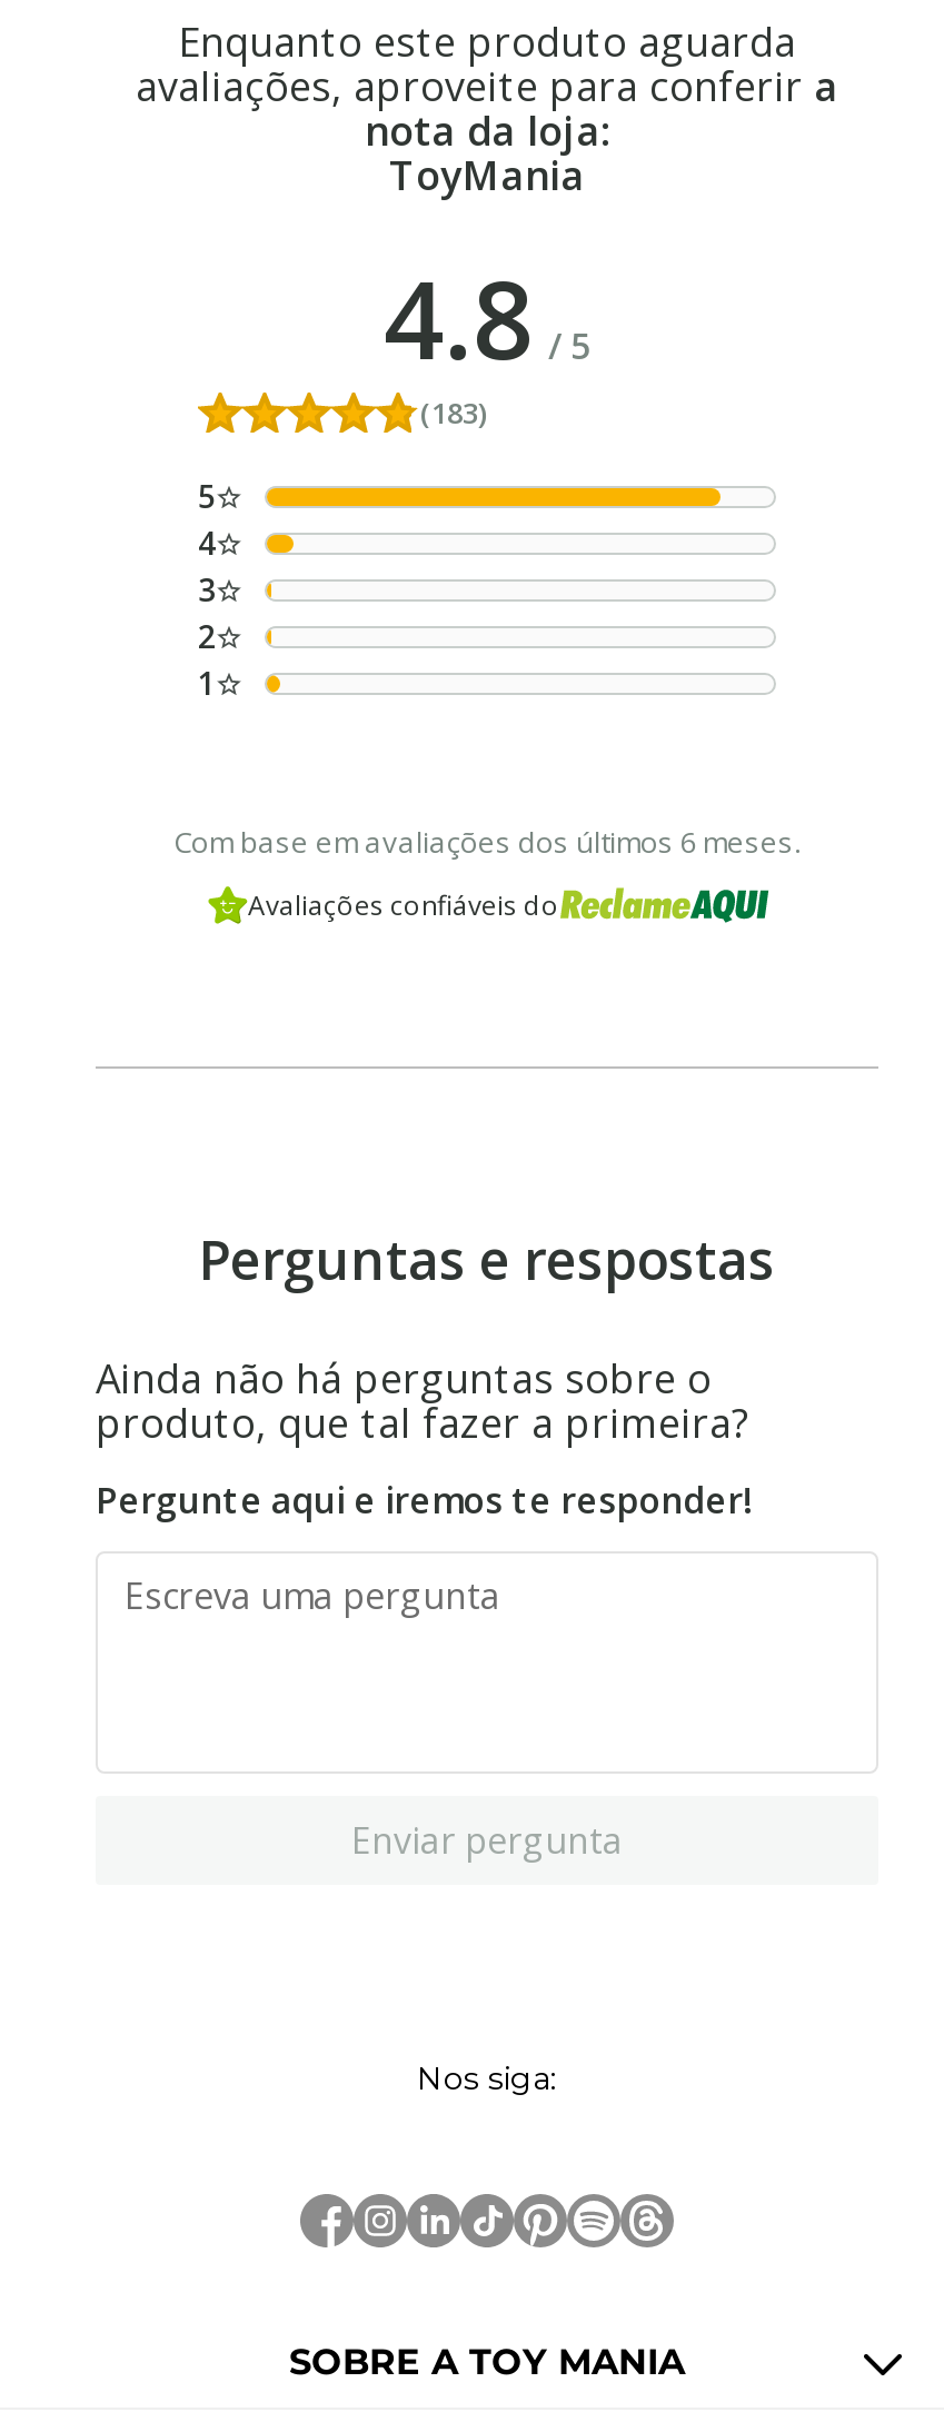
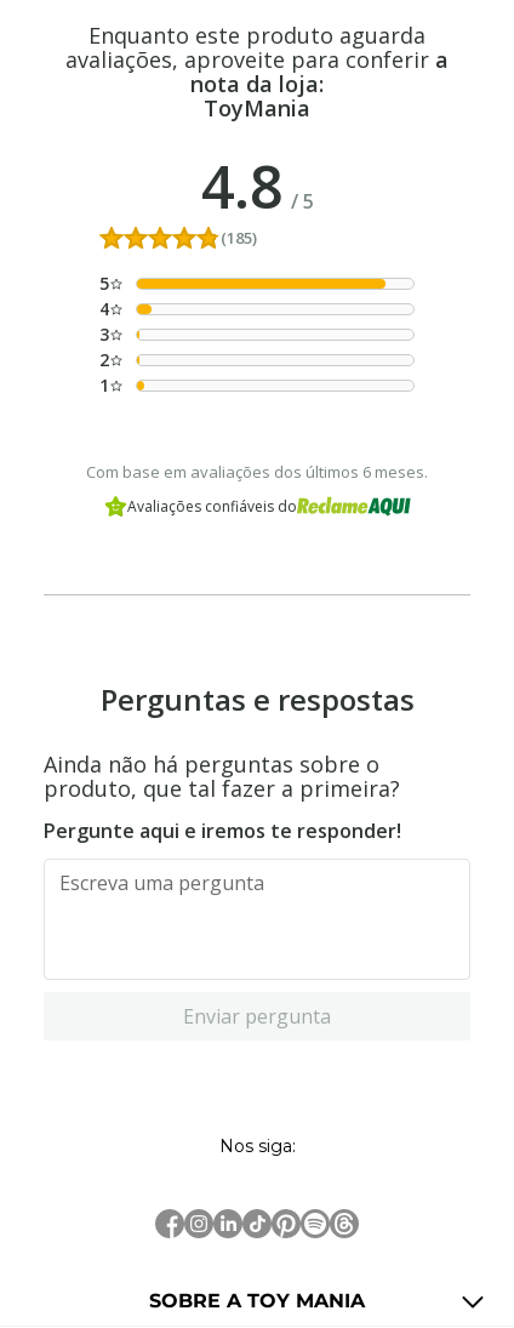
[420,393,487,433] (183) -> [221,227,257,249] (185)

